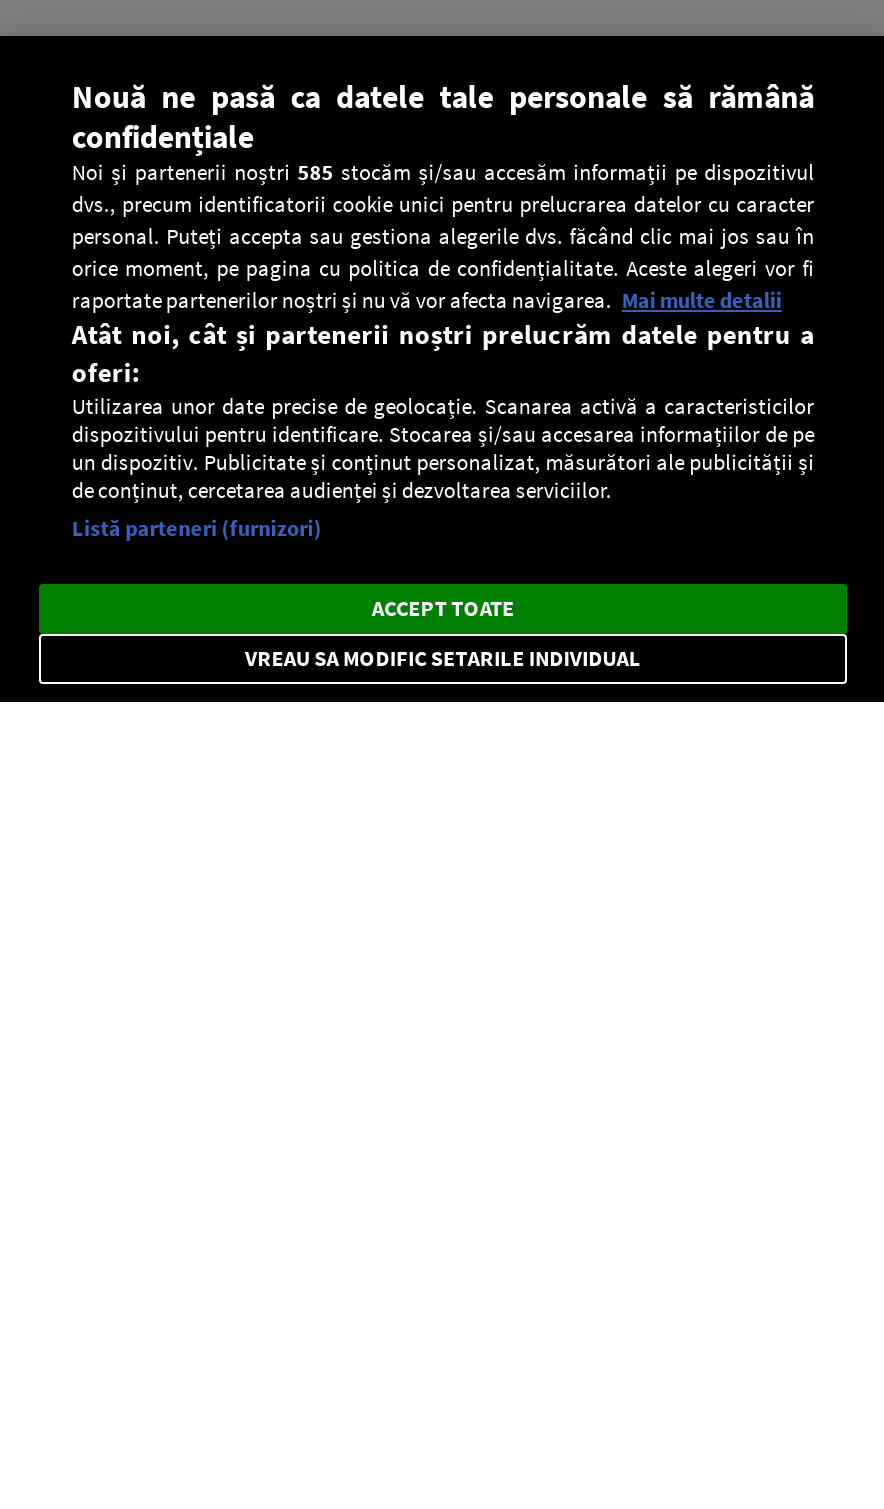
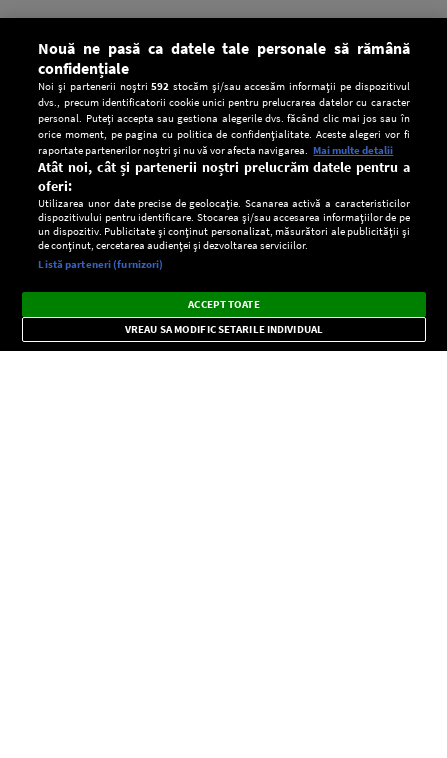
[72,158,814,186] Noi și partenerii noștri 585 stocăm și/sau accesăm informații pe dispozitivul -> [38,79,410,93] Noi și partenerii noștri 592 stocăm și/sau accesăm informații pe dispozitivul

